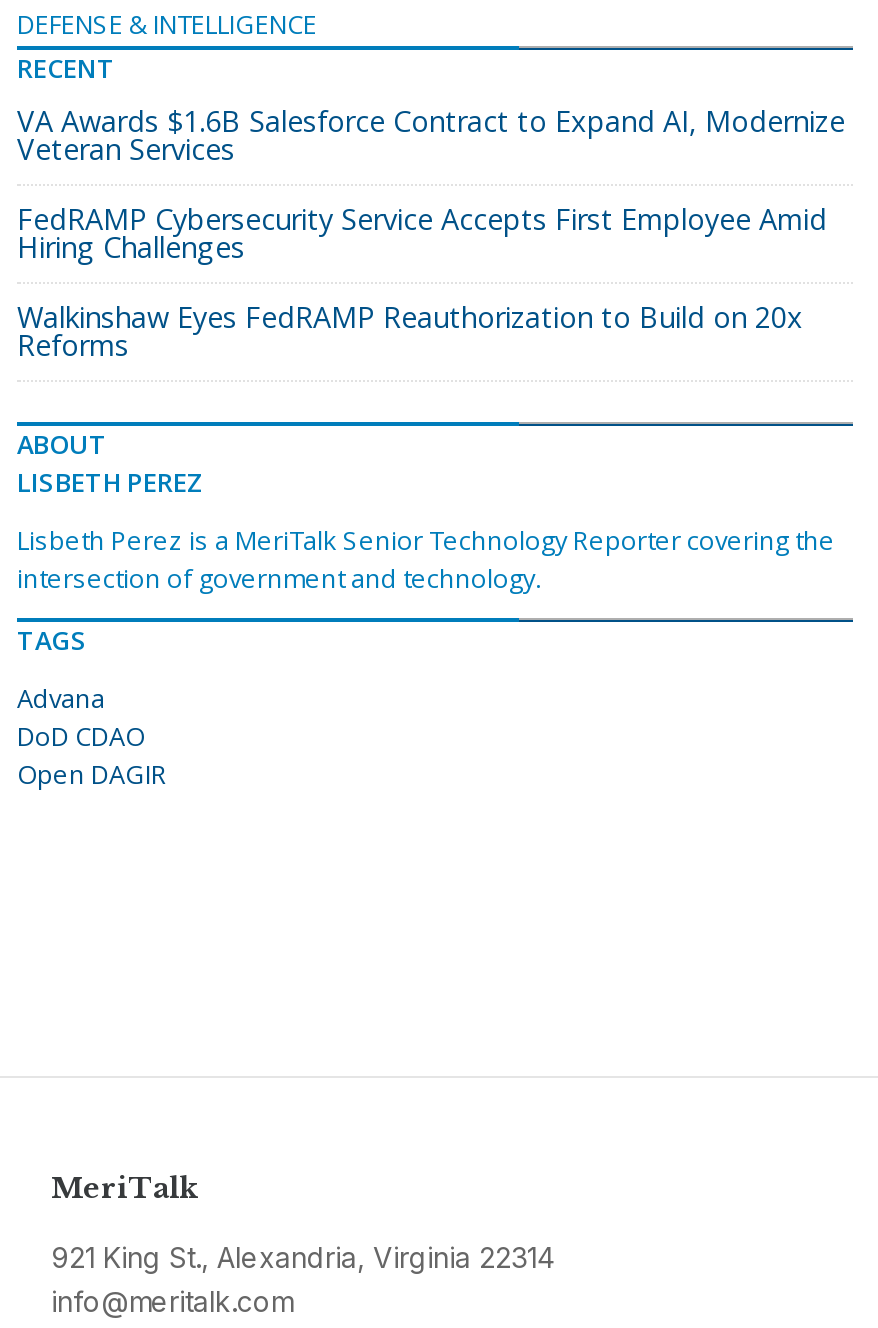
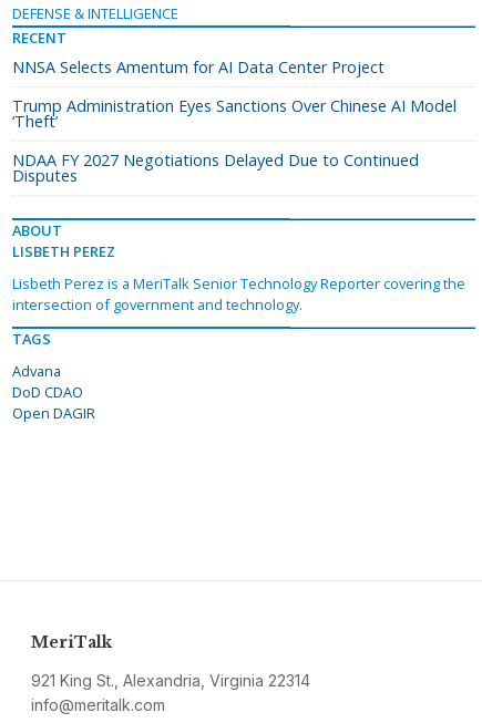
[17,102,845,168] VA Awards $1.6B Salesforce Contract to Expand AI, Modernize | Veteran Services -> [12,57,384,78] NNSA Selects Amentum for AI Data Center Project
[17,200,827,266] FedRAMP Cybersecurity Service Accepts First Employee Amid | Hiring Challenges -> [12,95,457,132] Trump Administration Eyes Sanctions Over Chinese AI Model | ‘Theft’
[17,298,803,364] Walkinshaw Eyes FedRAMP Reauthorization to Build on 20x | Reforms -> [12,150,419,186] NDAA FY 2027 Negotiations Delayed Due to Continued | Disputes

